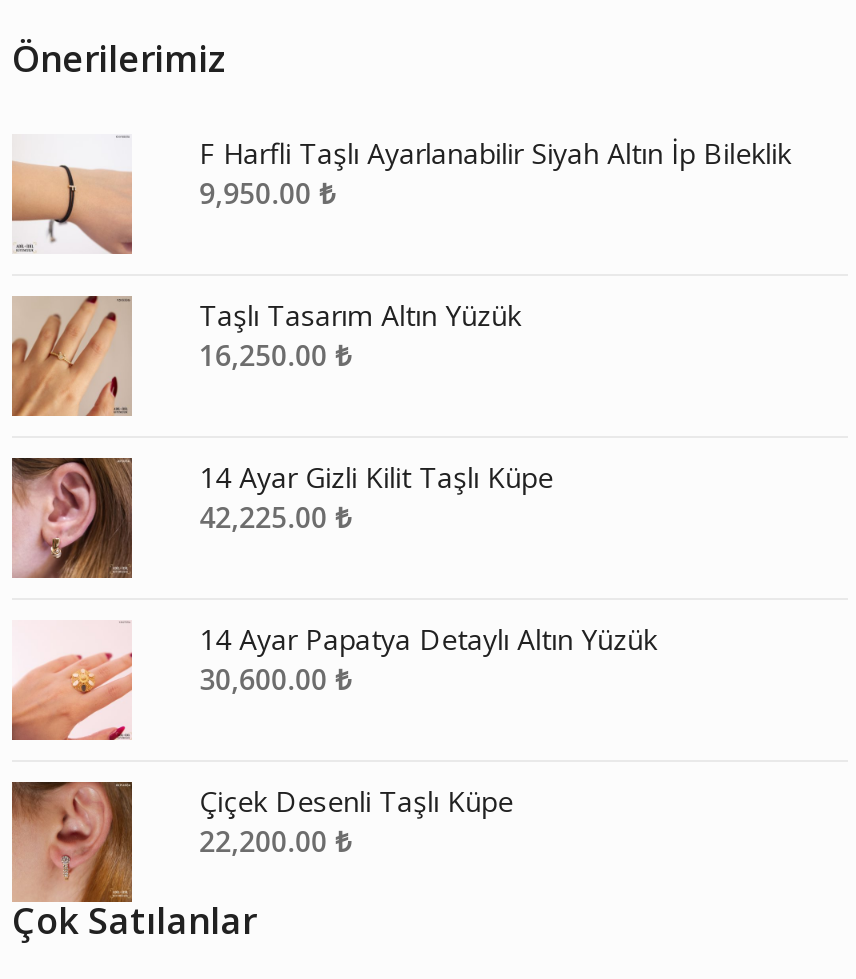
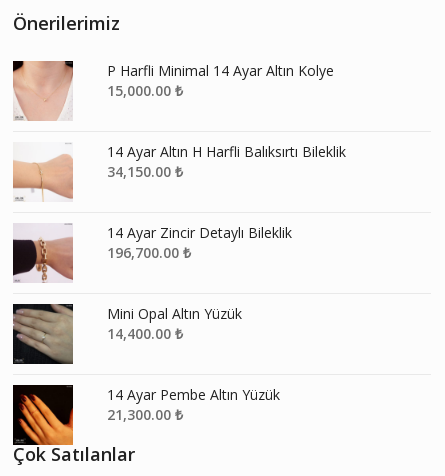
[10,134,791,256] [image] | F Harfli Taşlı Ayarlanabilir Siyah Altın İp Bileklik | 9,950.00 ₺ -> [12,60,334,121] [image] | P Harfli Minimal 14 Ayar Altın Kolye | 15,000.00 ₺
[10,294,521,418] [image] | Taşlı Tasarım Altın Yüzük | 16,250.00 ₺ -> [13,142,346,202] [image] | 14 Ayar Altın H Harfli Balıksırtı Bileklik | 34,150.00 ₺
[10,456,553,580] [image] | 14 Ayar Gizli Kilit Taşlı Küpe | 42,225.00 ₺ -> [12,223,292,283] [image] | 14 Ayar Zincir Detaylı Bileklik | 196,700.00 ₺
[10,620,657,742] [image] | 14 Ayar Papatya Detaylı Altın Yüzük | 30,600.00 ₺ -> [12,303,242,365] [image] | Mini Opal Altın Yüzük | 14,400.00 ₺
[10,780,513,892] [image] | Çiçek Desenli Taşlı Küpe | 22,200.00 ₺ -> [12,384,280,440] [image] | 14 Ayar Pembe Altın Yüzük | 21,300.00 ₺

